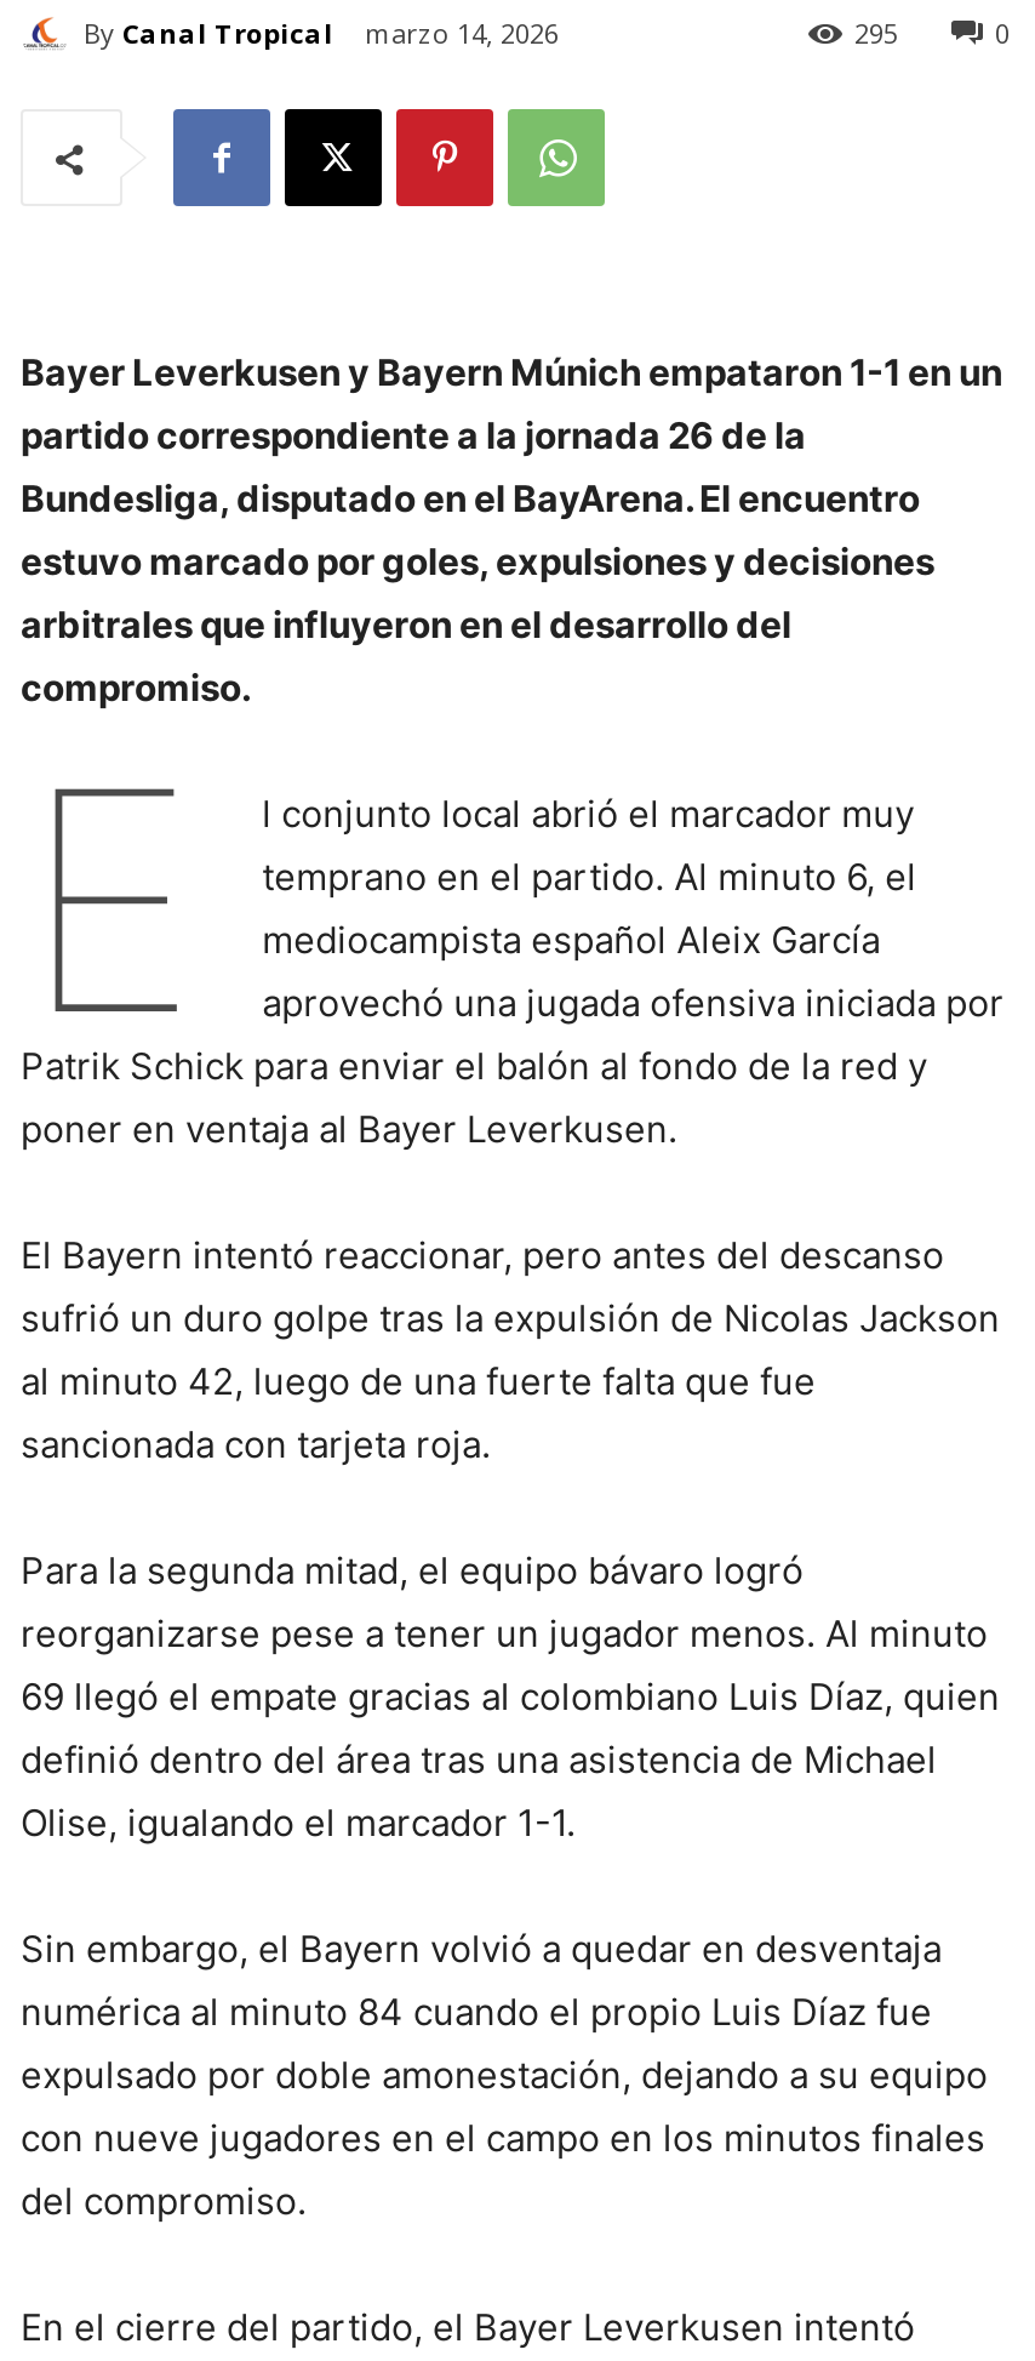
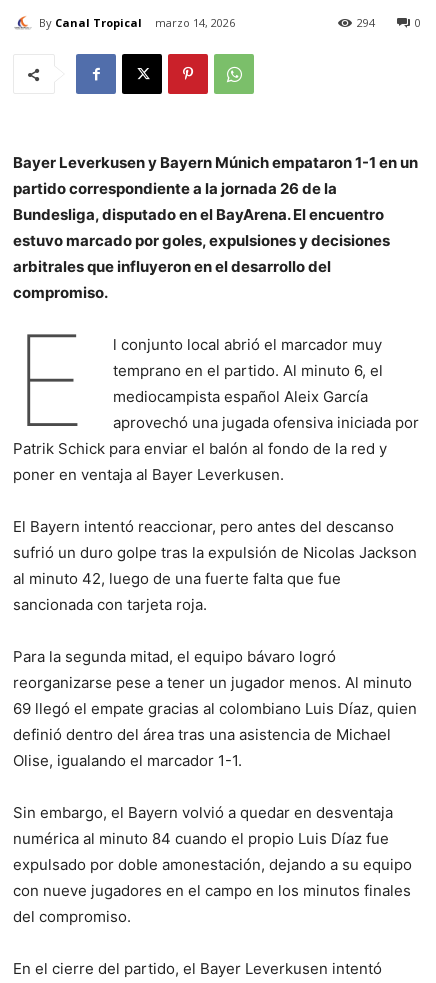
[854,15,898,51] 295 -> [357,15,375,30] 294

